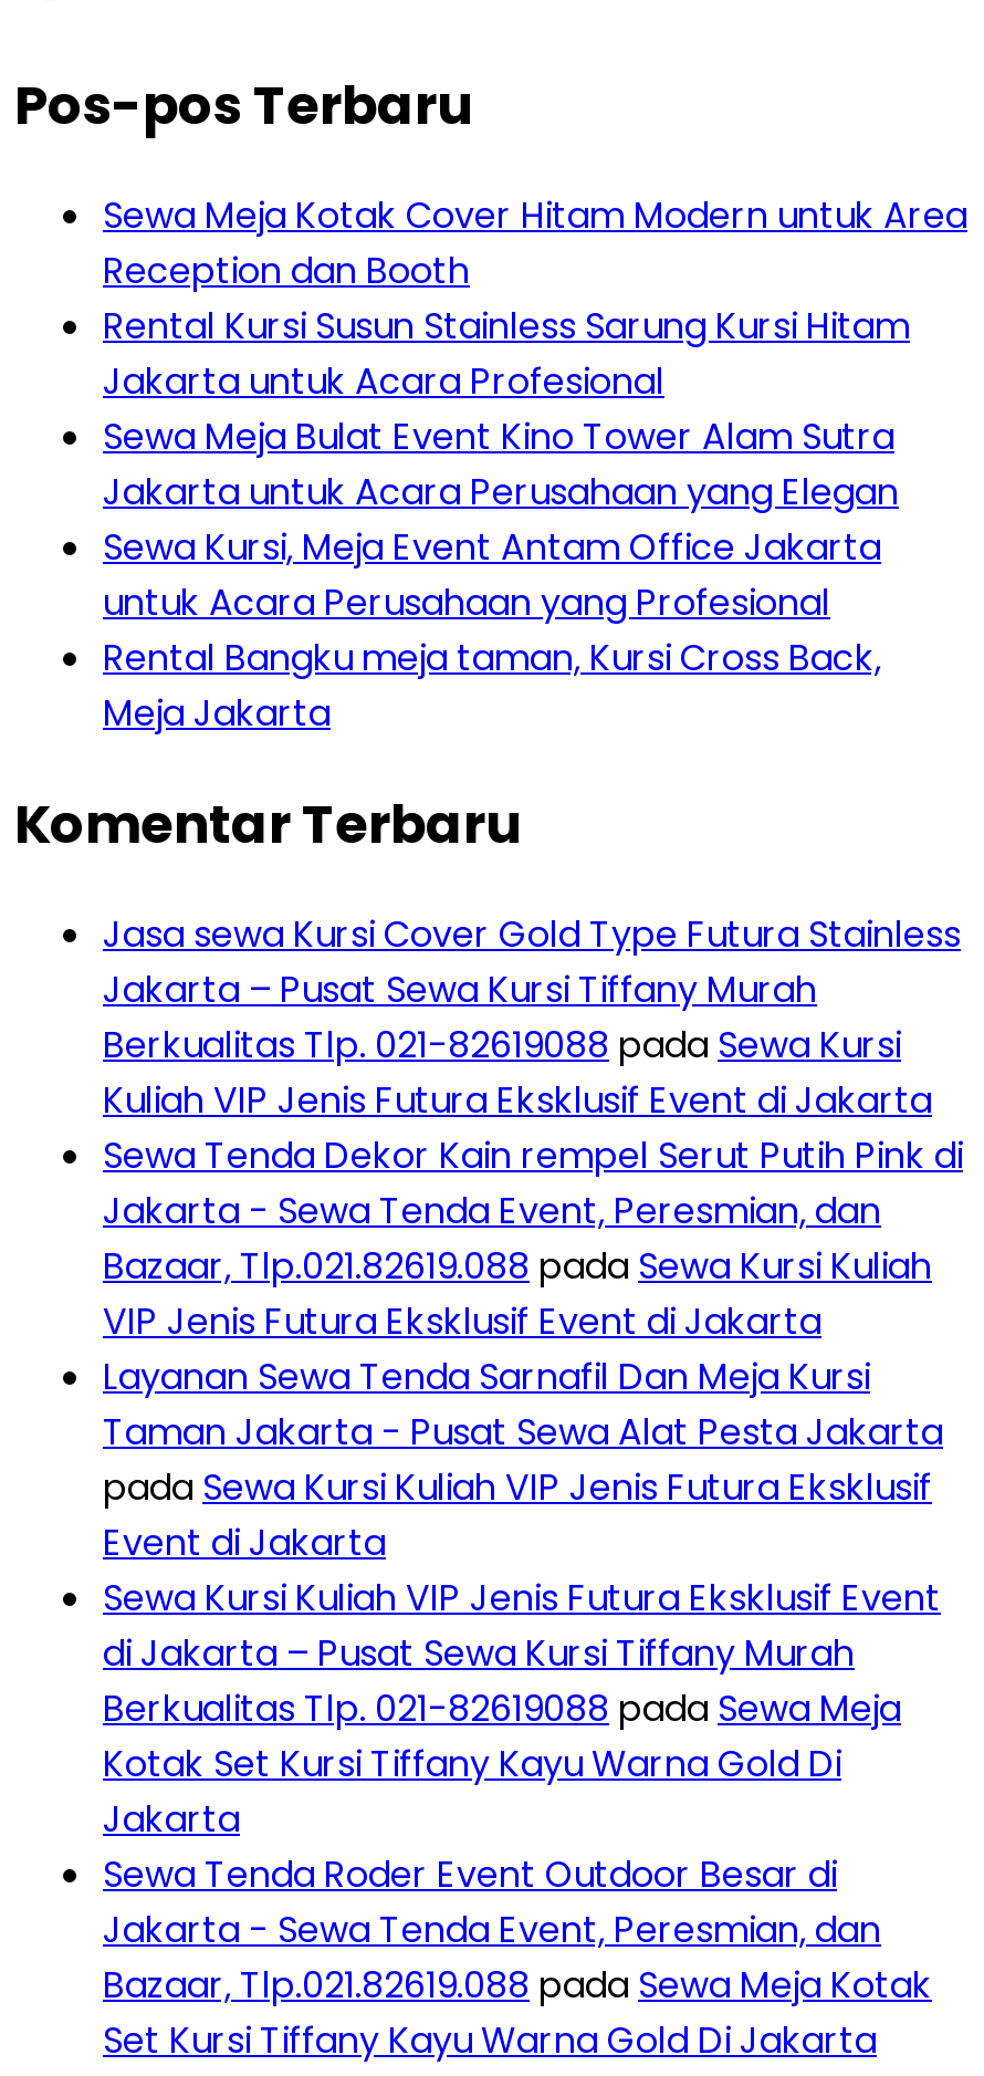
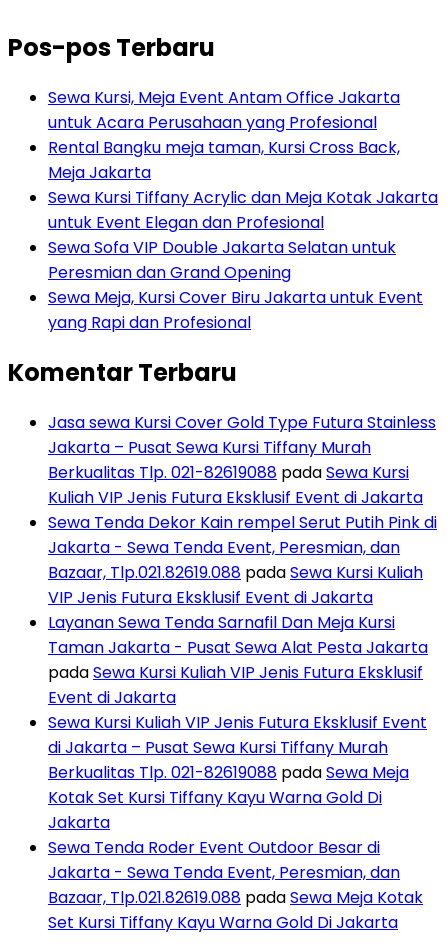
[103,190,967,518] Sewa Meja Kotak Cover Hitam Modern untuk Area | Reception dan Booth | Rental Kursi Susun Stainless Sarung Kursi Hitam | Jakarta untuk Acara Profesional | Sewa Meja Bulat Event Kino Tower Alam Sutra | Jakarta untuk Acara Perusahaan yang Elegan -> none
moved [103,522,881,739] -> [48,86,400,184]: Sewa Kursi, Meja Event Antam Office Jakarta | untuk Acara Perusahaan yang Profesional | Rental Bangku meja taman, Kursi Cross Back, | Meja Jakarta
none -> [48,186,438,334] Sewa Kursi Tiffany Acrylic dan Meja Kotak Jakarta | untuk Event Elegan dan Profesional | Sewa Sofa VIP Double Jakarta Selatan untuk | Peresmian dan Grand Opening | Sewa Meja, Kursi Cover Biru Jakarta untuk Event | yang Rapi dan Profesional

